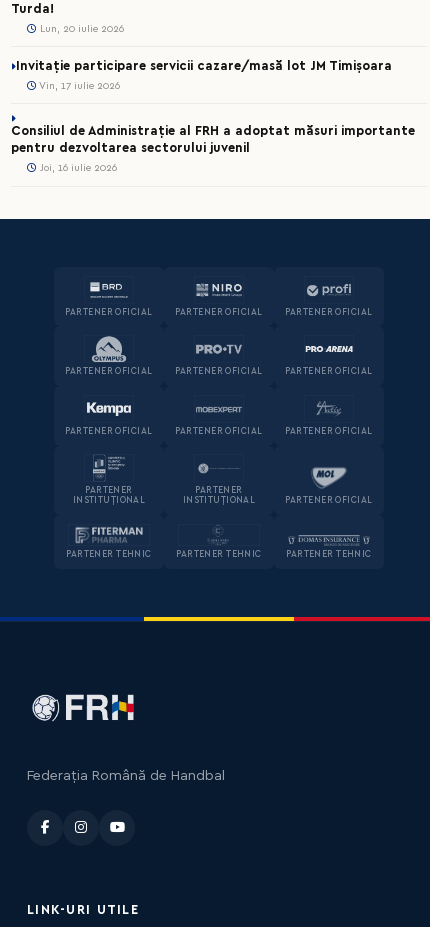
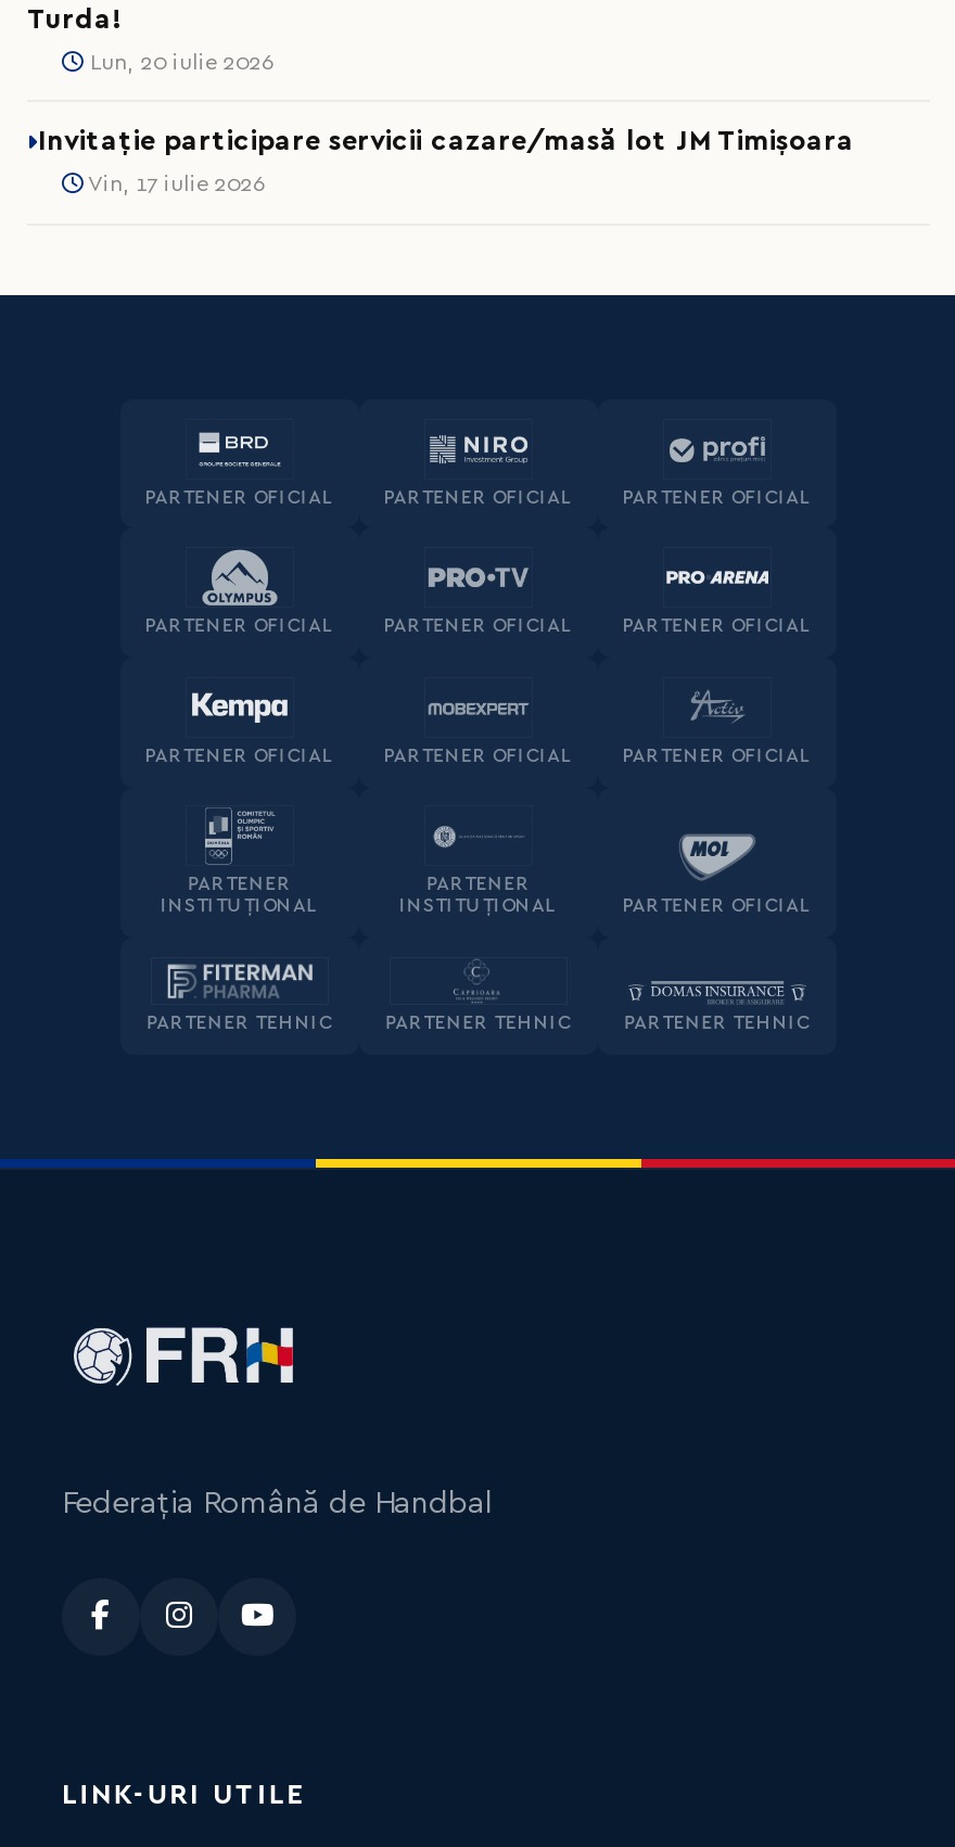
[11,125,415,173] Consiliul de Administrație al FRH a adoptat măsuri importante | pentru dezvoltarea sectorului juvenil | Joi, 16 iulie 2026 -> none

